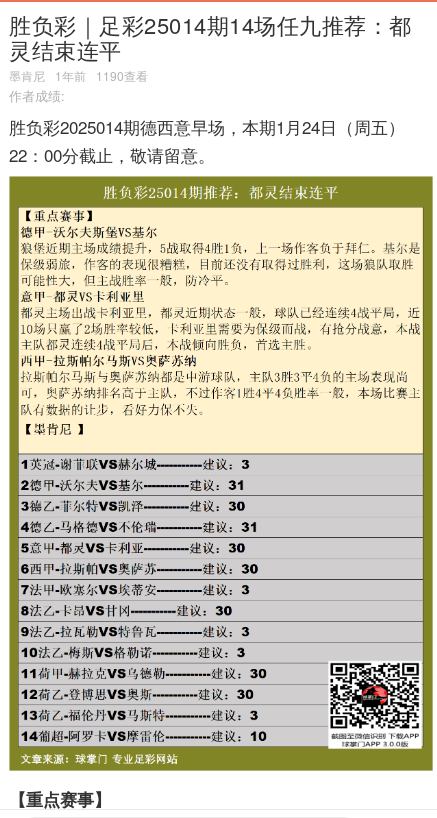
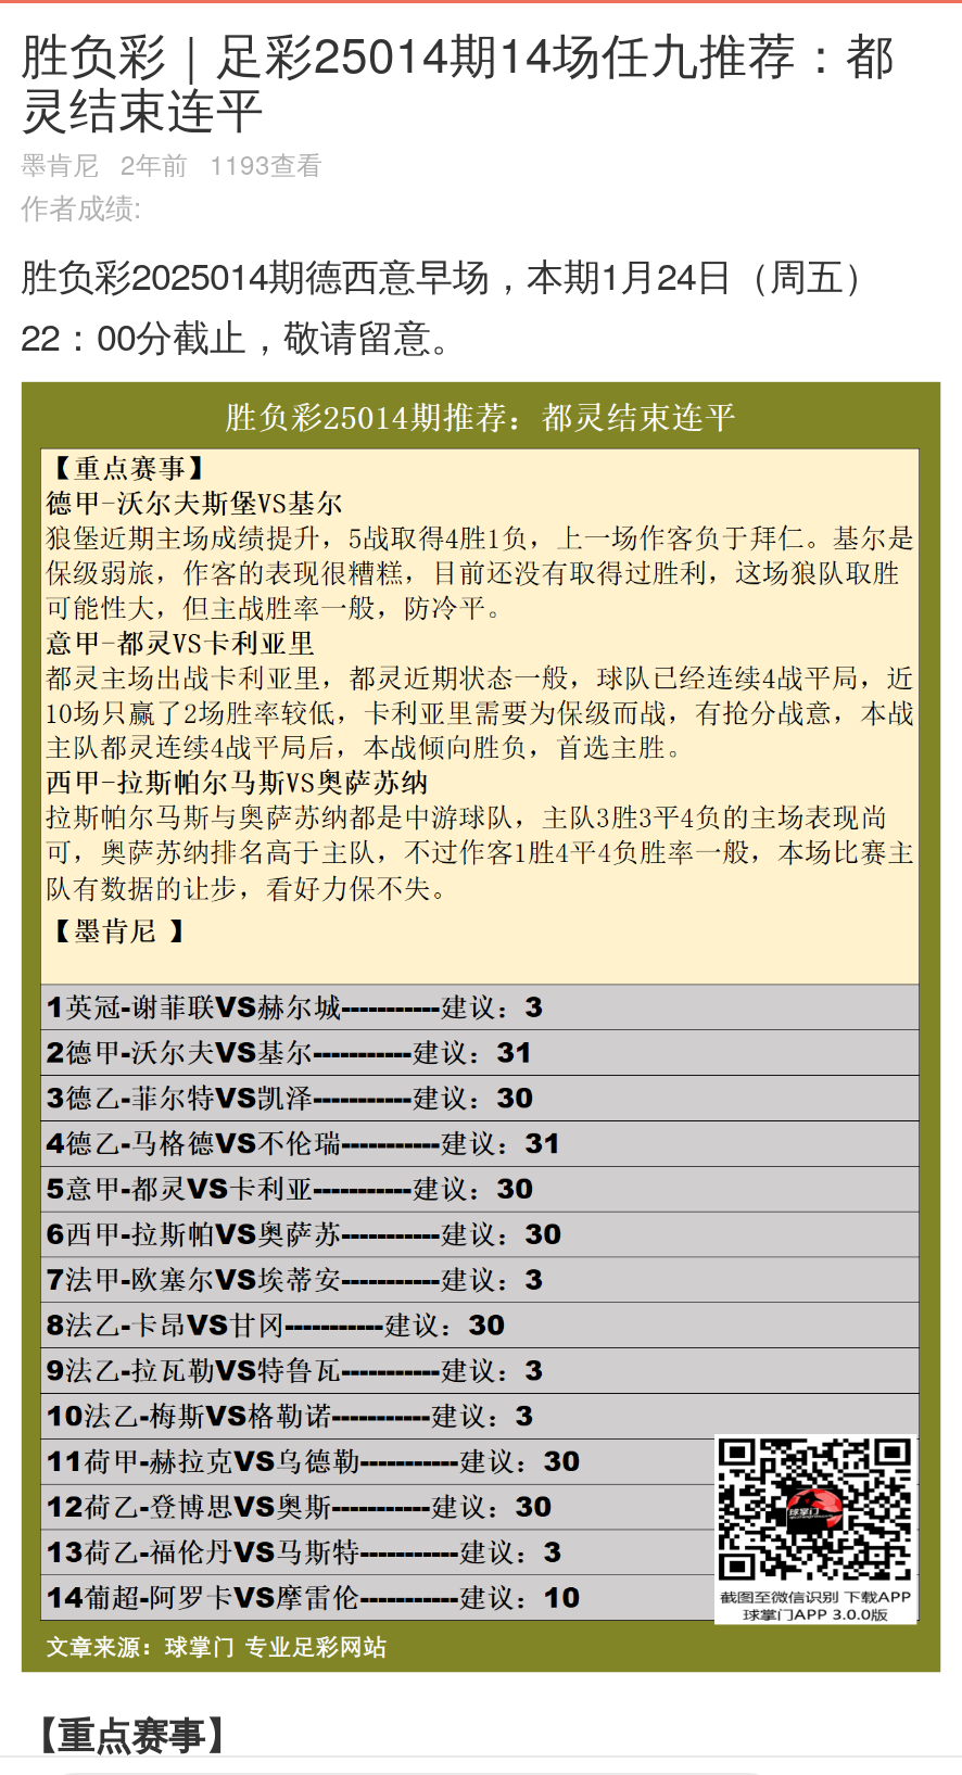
[9,67,148,84] 墨肯尼 1年前 1190查看 -> [21,144,322,181] 墨肯尼 2年前 1193查看

